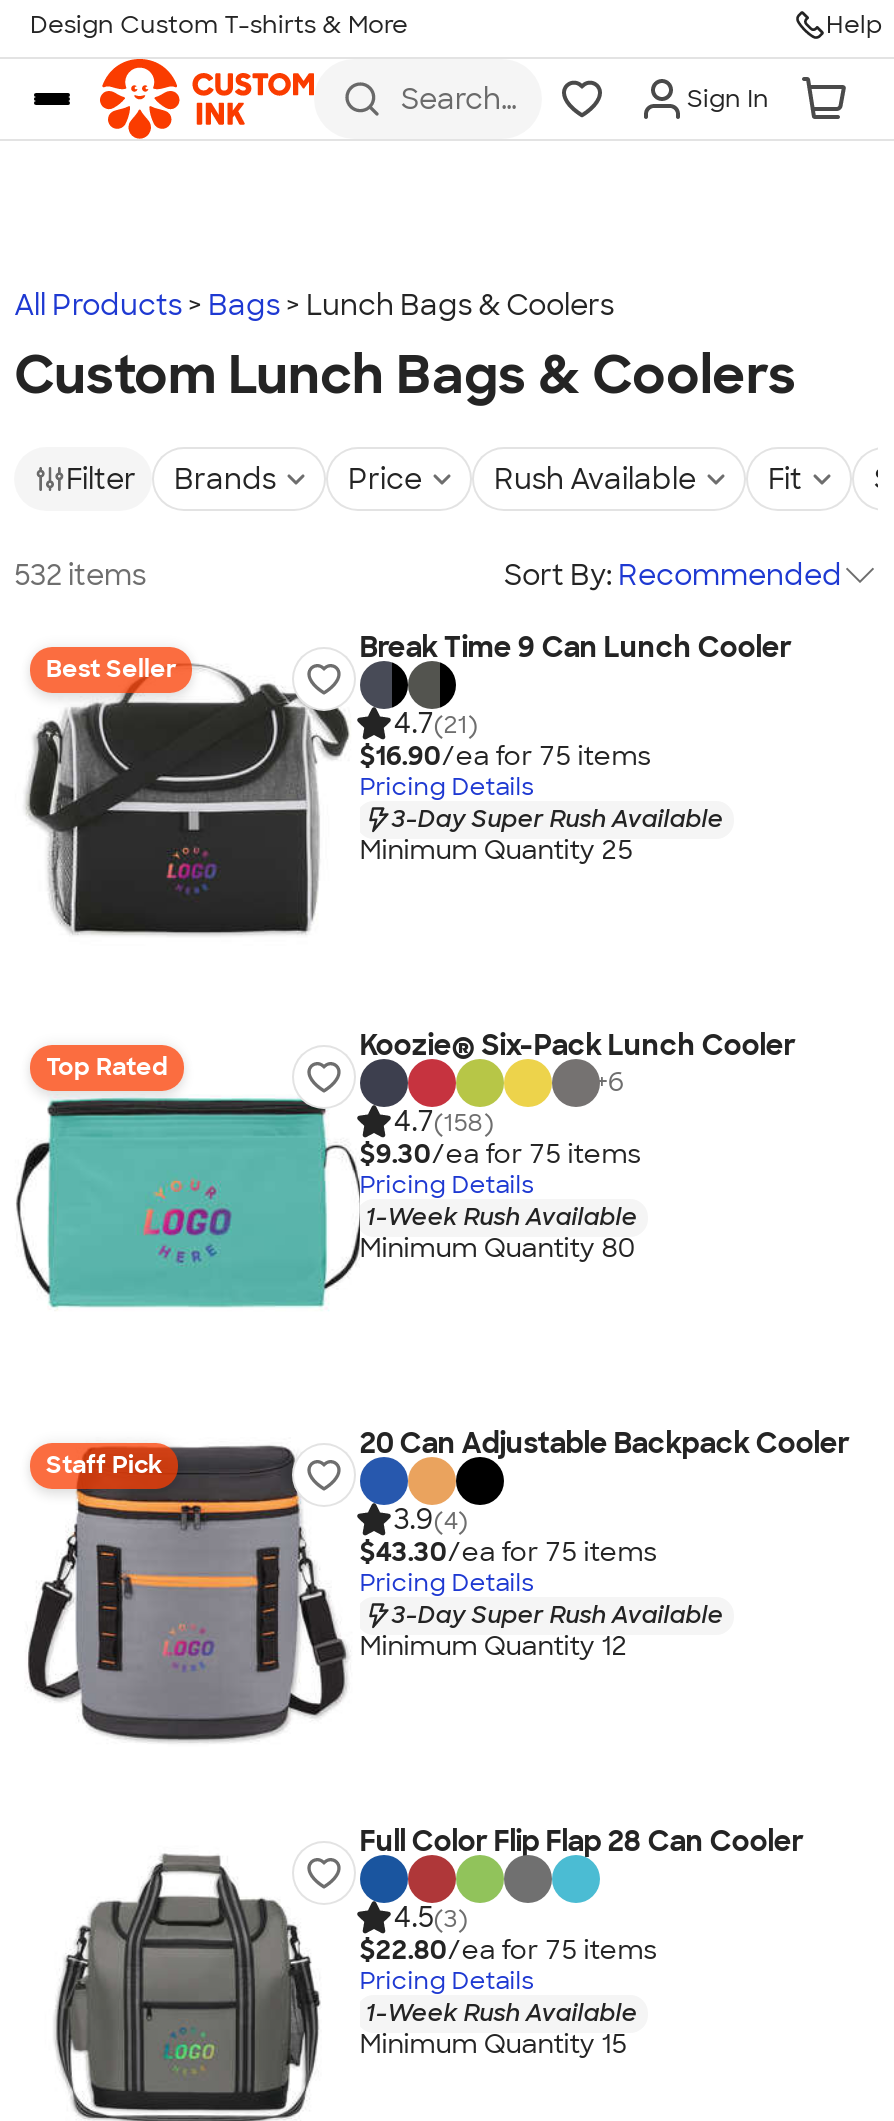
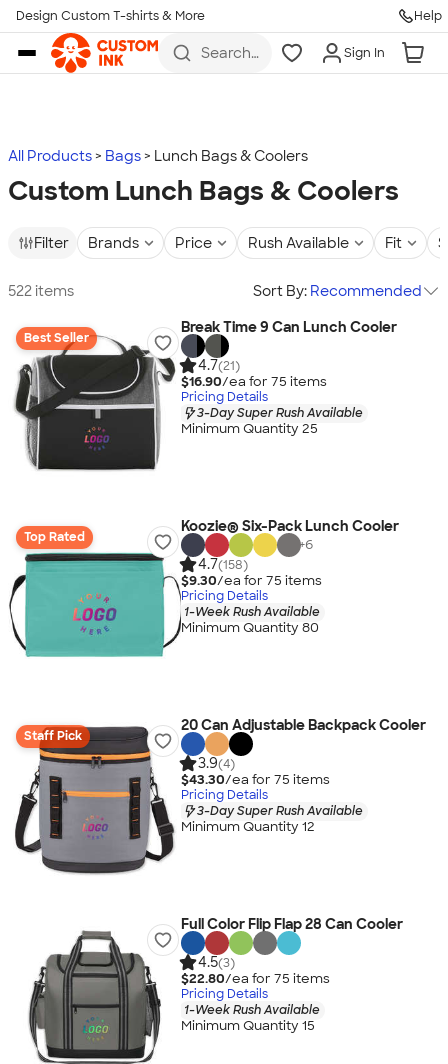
[14,556,146,592] 532 items -> [8,281,74,299] 522 items

